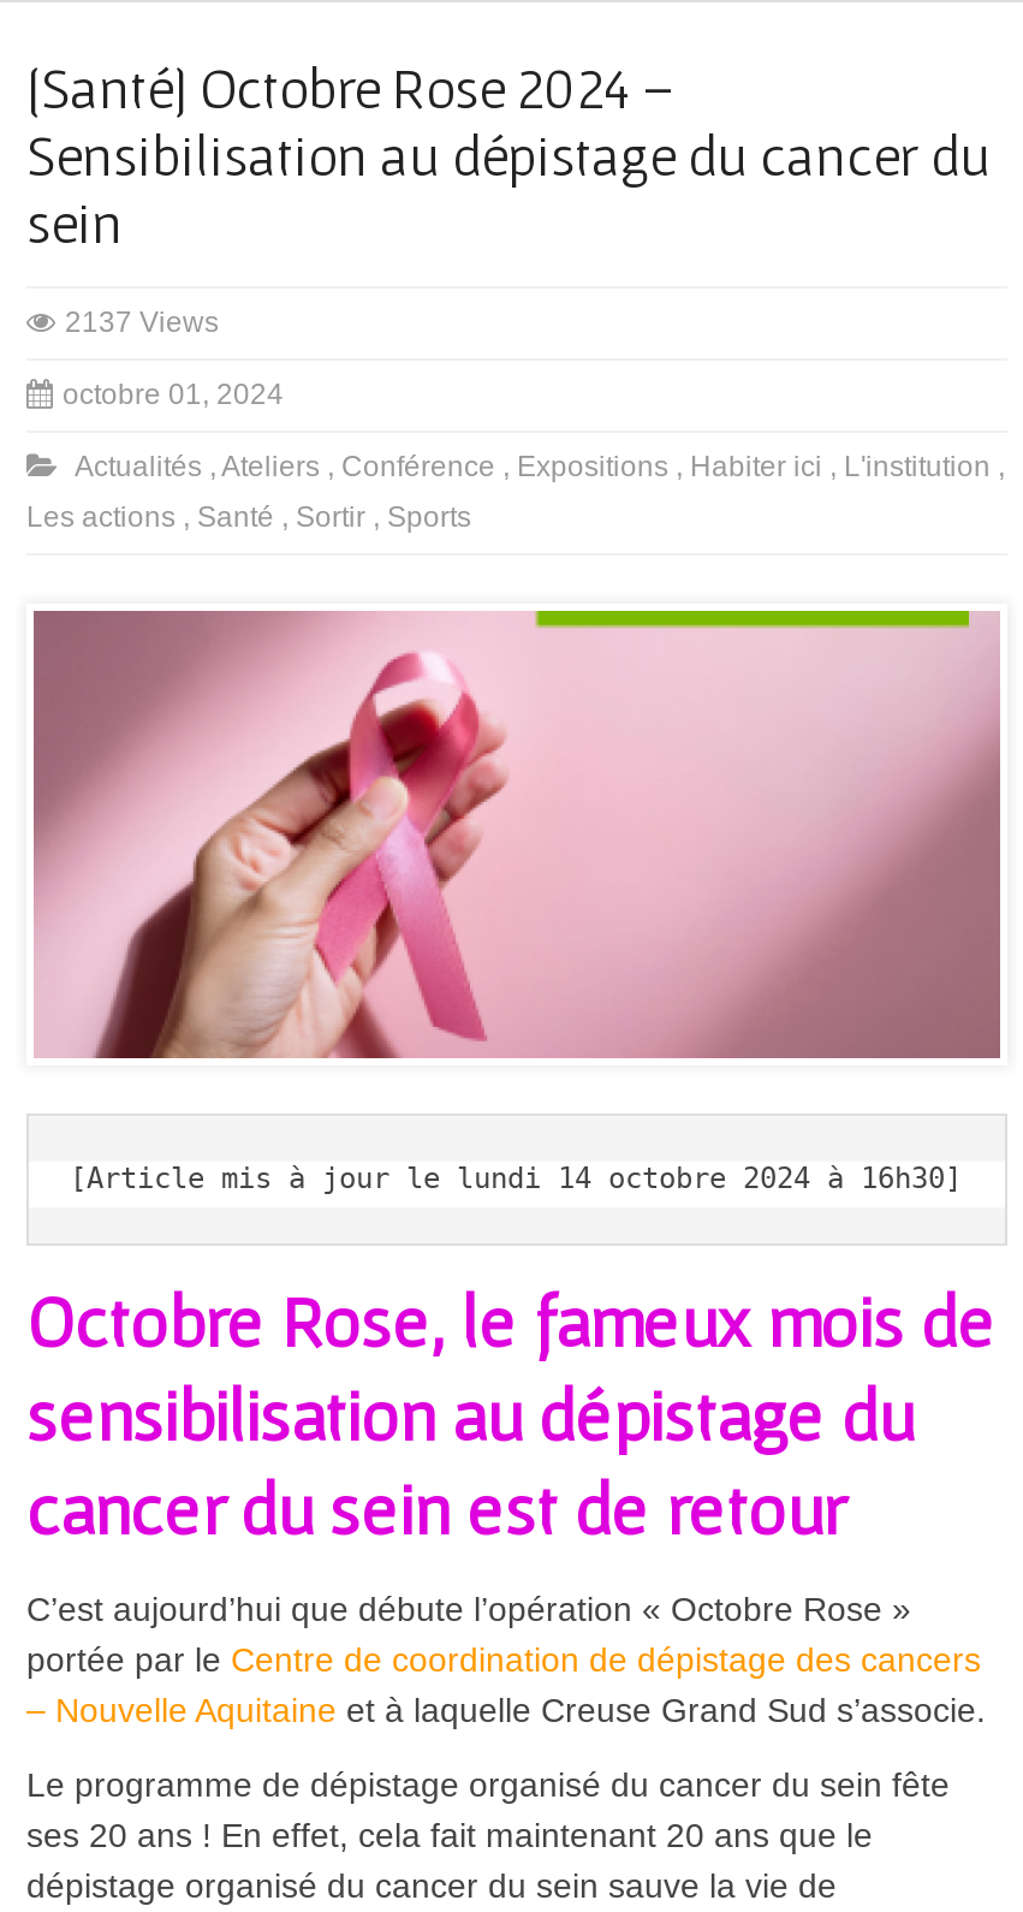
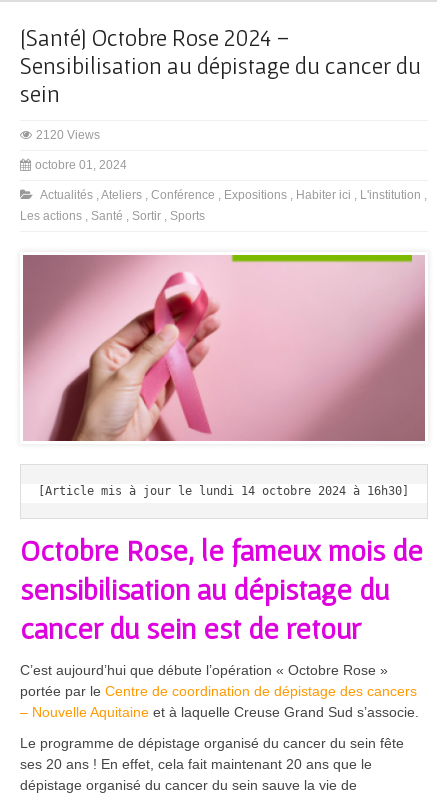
[65,306,219,340] 2137 Views -> [36,128,100,142] 2120 Views

